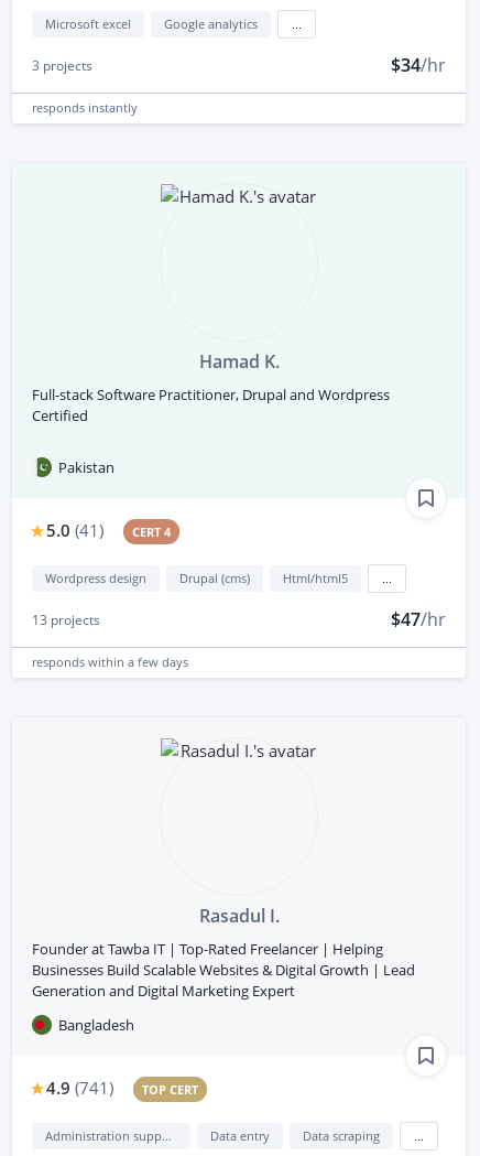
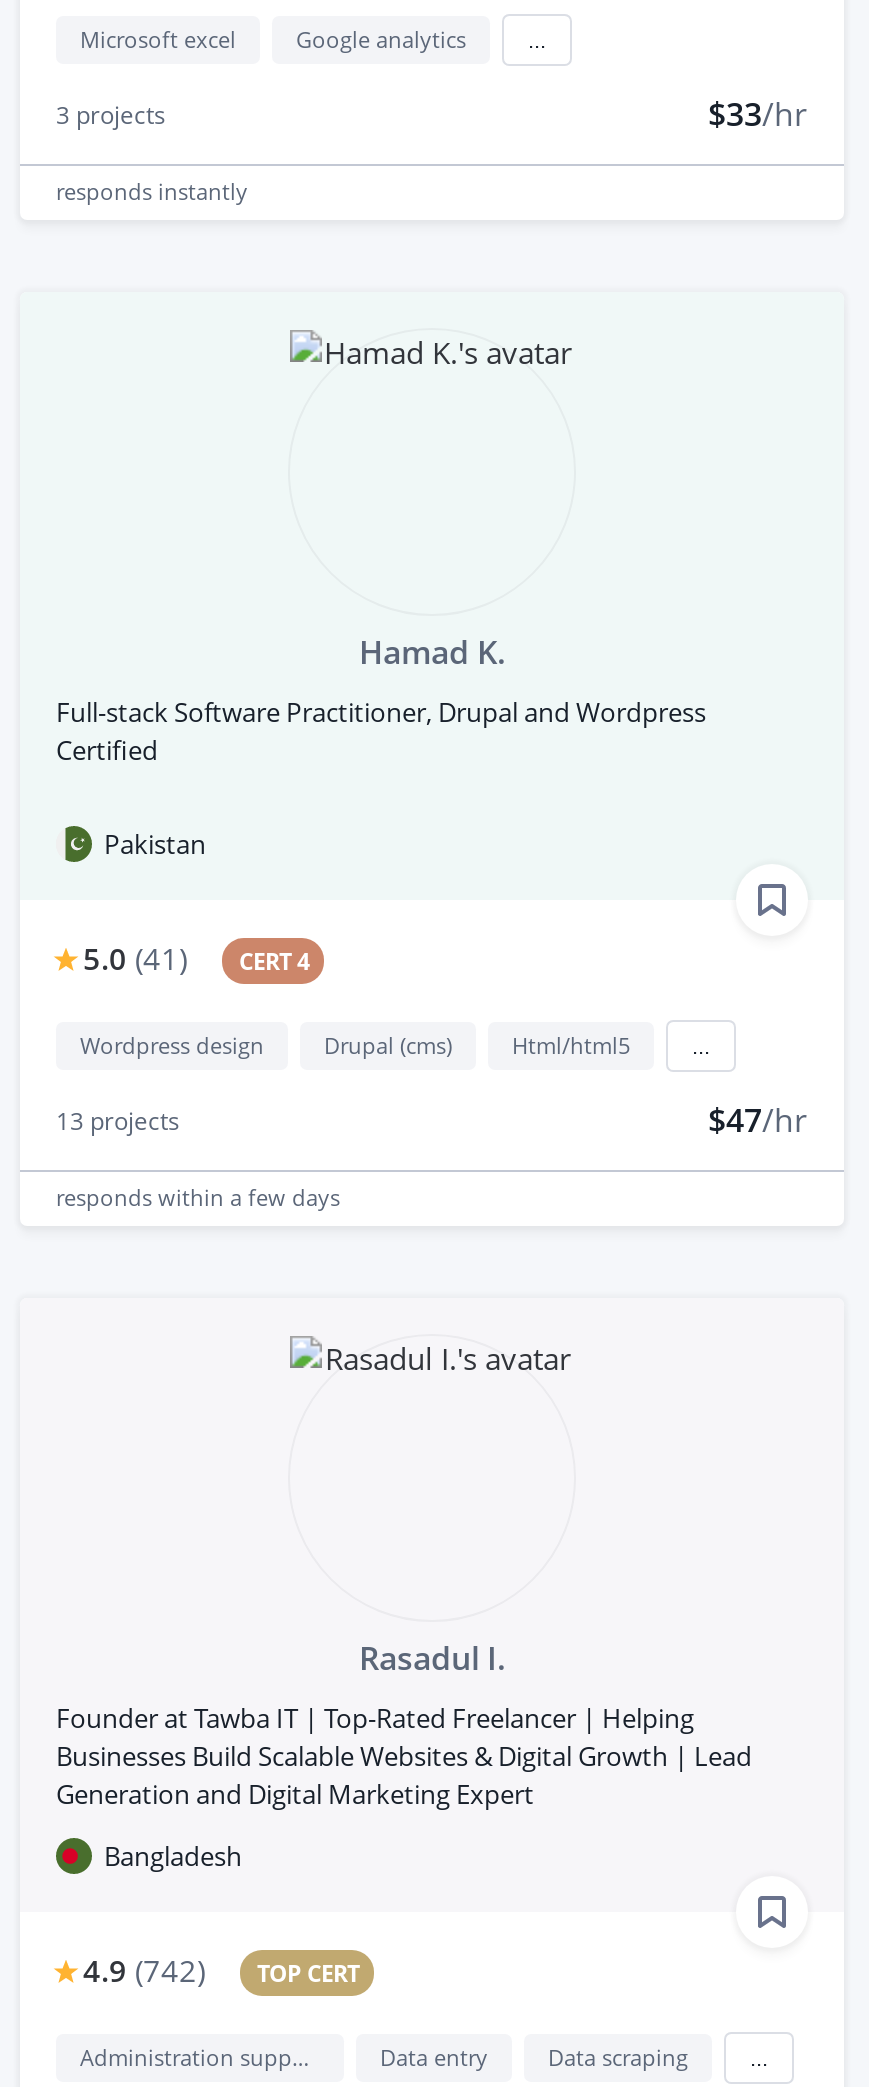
[391,53,446,77] $34/hr -> [708,91,808,135] $33/hr
[47,1077,199,1099] 4.9 (741) TOP CERT -> [83,1950,359,1990] 4.9 (742) TOP CERT

